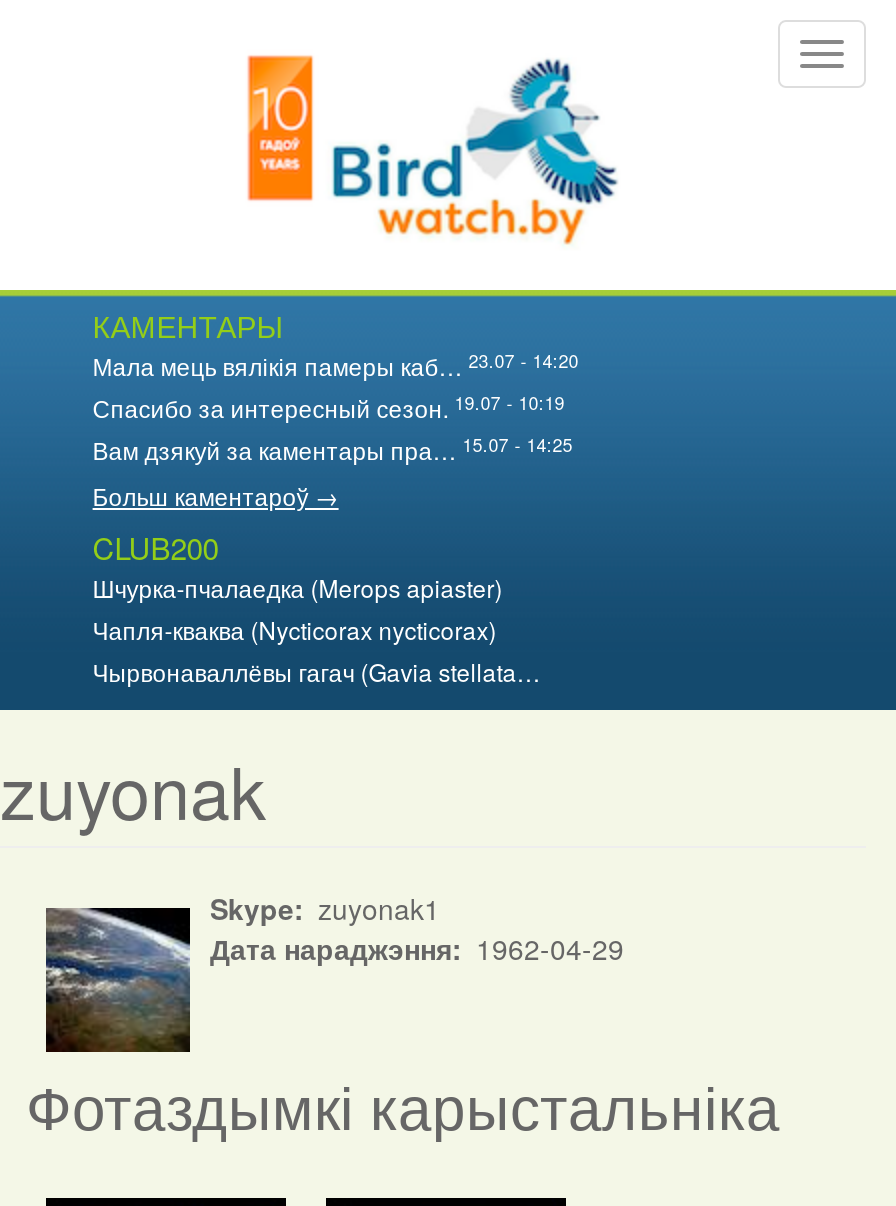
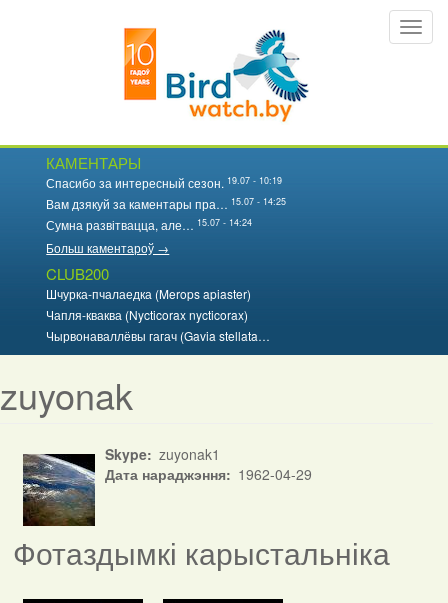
[93,347,579,382] Мала мець вялікія памеры каб… 23.07 - 14:20 -> none
moved [93,389,573,466] -> [46,173,286,212]: Спасибо за интересный сезон. 19.07 - 10:19 | Вам дзякуй за каментары пра… 15.07 - 14:25
none -> [46,215,252,233] Сумна развітвацца, але… 15.07 - 14:24

